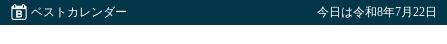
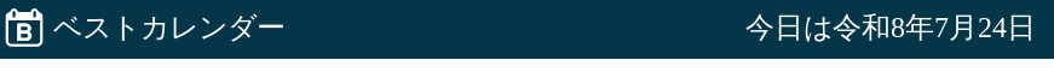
[317,5,437,19] 今日は令和8年7月22日 -> [745,11,1036,44] 今日は令和8年7月24日

